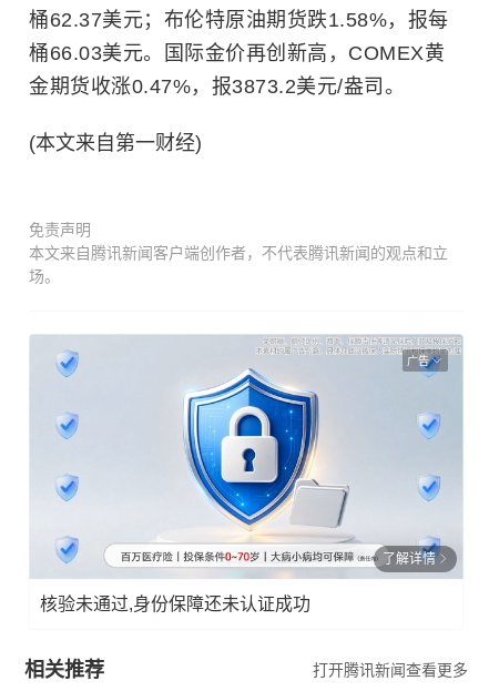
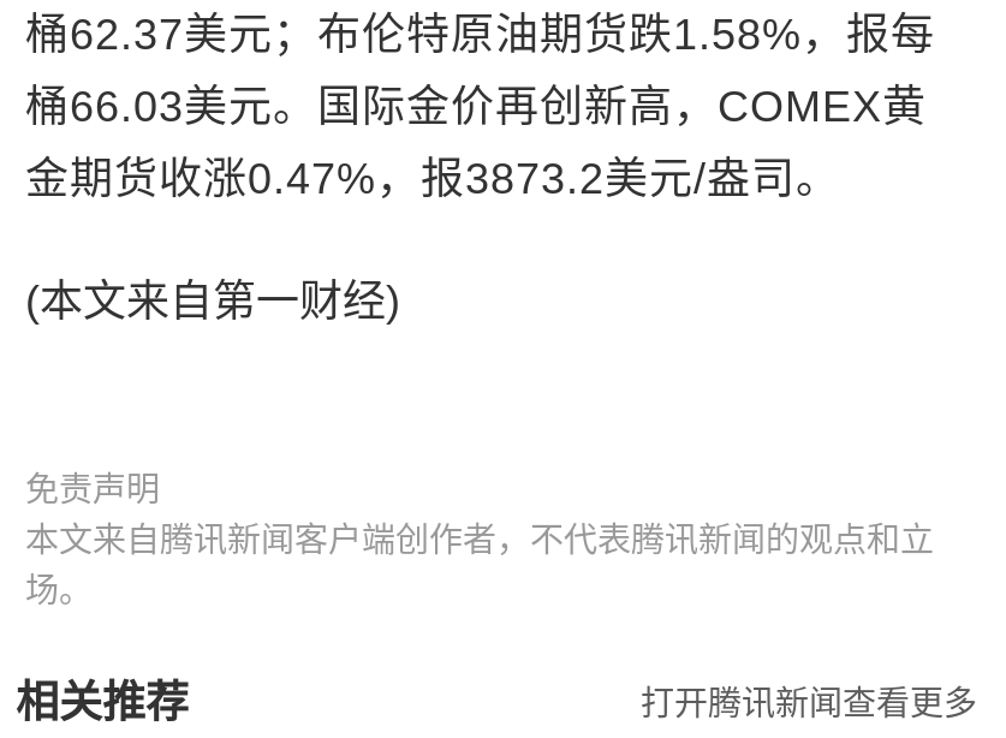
[29,334,463,579] [image] | 广告 -> none
[40,551,436,613] 了解详情 | 核验未通过,身份保障还未认证成功 -> none

